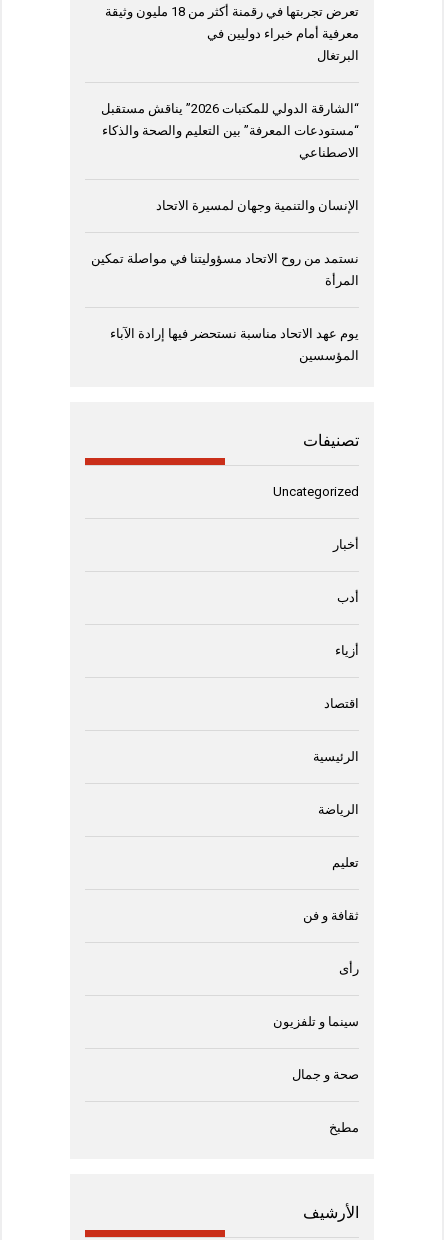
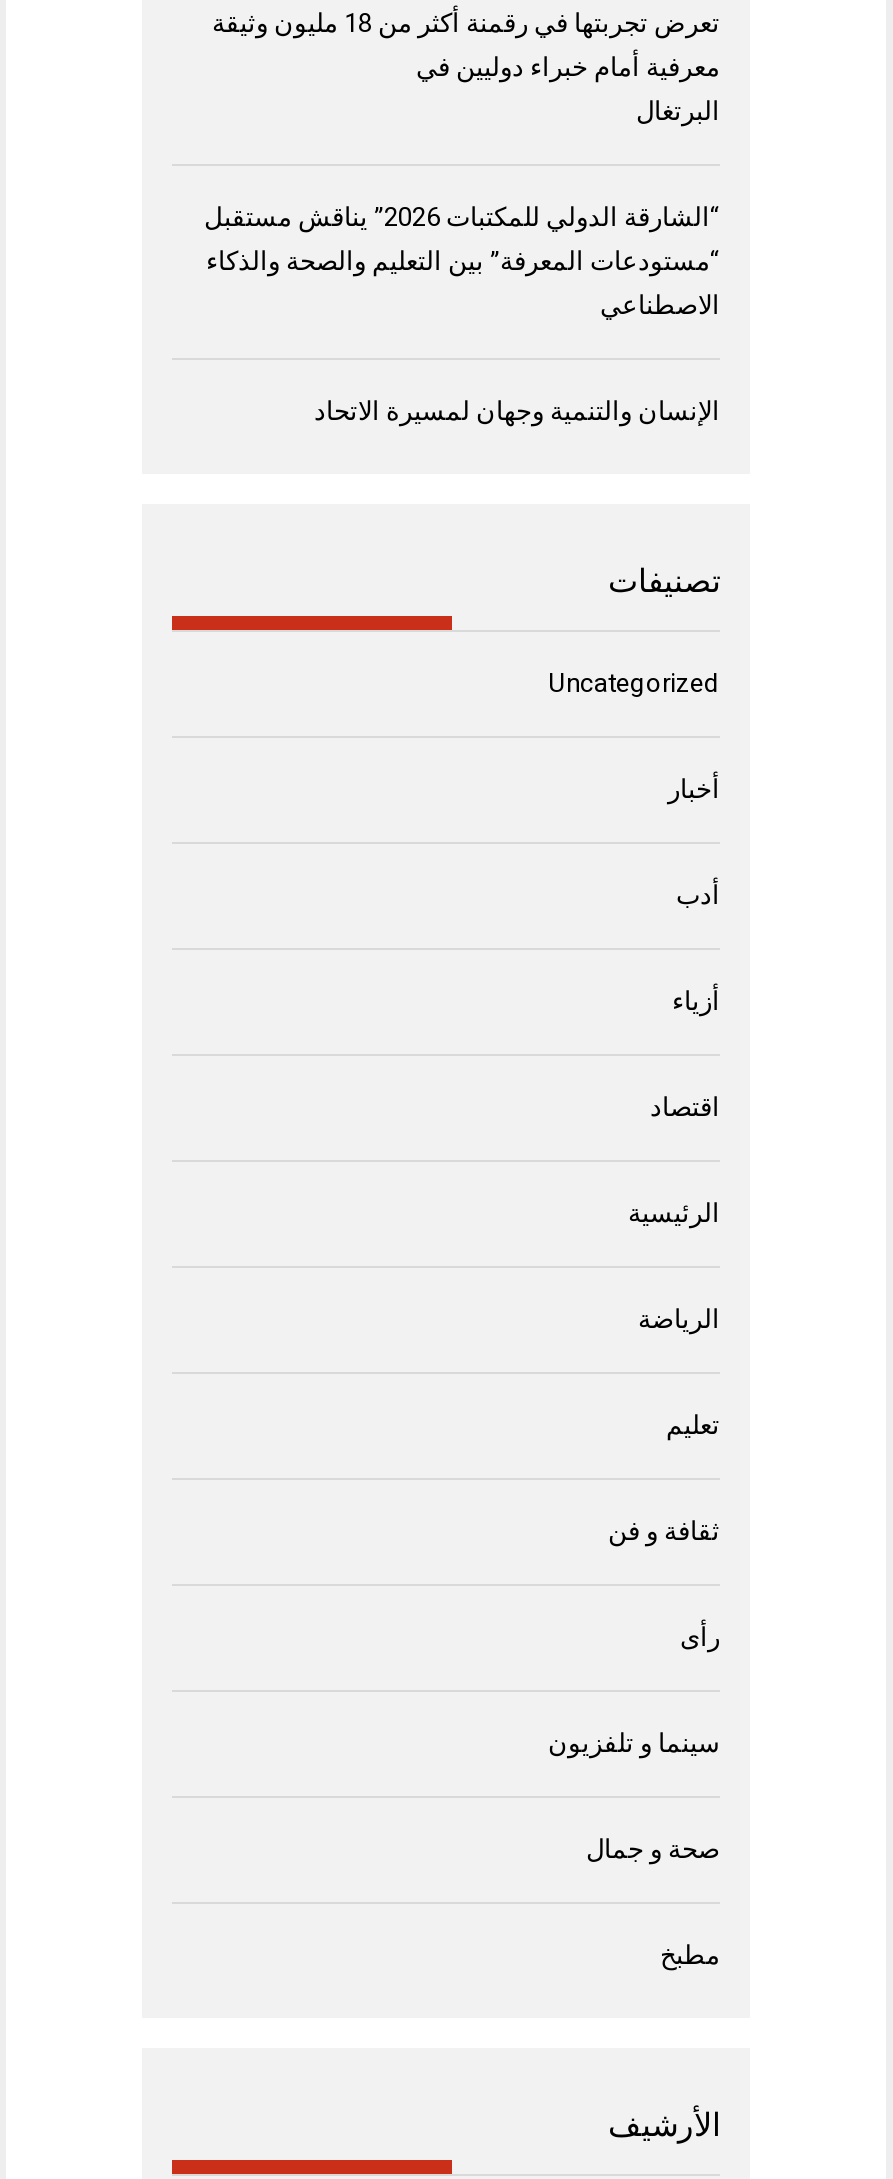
[91,251,359,288] نستمد من روح الاتحاد مسؤوليتنا في مواصلة تمكين | المرأة -> none
[110,326,359,363] يوم عهد الاتحاد مناسبة نستحضر فيها إرادة الآباء | المؤسسين -> none

